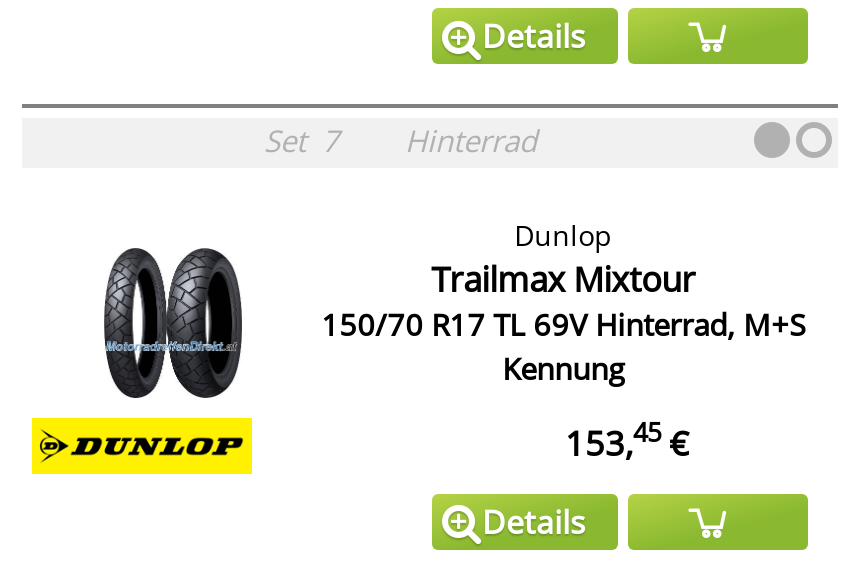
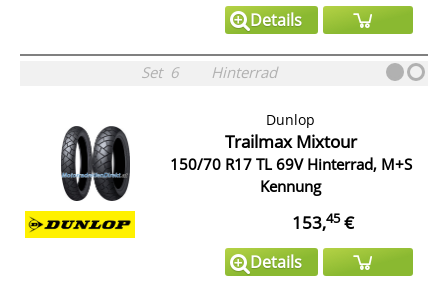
[264,121,537,161] Set 7 Hinterrad -> [141,62,277,82] Set 6 Hinterrad

